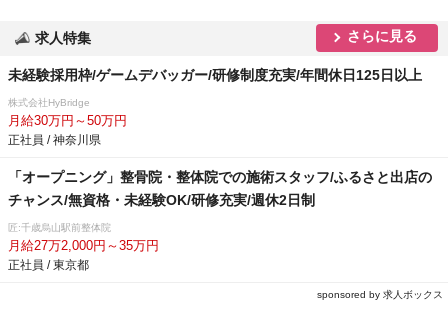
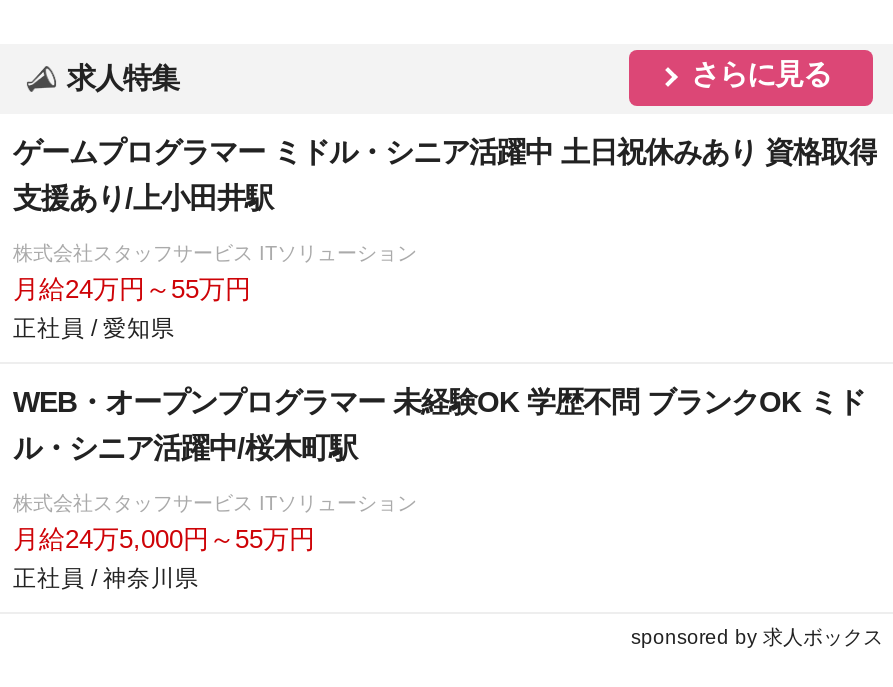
[8,67,422,128] 未経験採用枠/ゲームデバッガー/研修制度充実/年間休日125日以上 | 株式会社HyBridge | 月給30万円～50万円 -> [13,136,877,554] ゲームプログラマー ミドル・シニア活躍中 土日祝休みあり 資格取得 | 支援あり/上小田井駅 | 株式会社スタッフサービス ITソリューション | 月給24万円～55万円 | 正社員 / 愛知県 | WEB・オープンプログラマー 未経験OK 学歴不問 ブランクOK ミド | ル・シニア活躍中/桜木町駅 | 株式会社スタッフサービス ITソリューション | 月給24万5,000円～55万円
moved [8,134,101,146] -> [13,566,199,590]: 正社員 / 神奈川県
[8,169,432,271] 「オープニング」整骨院・整体院での施術スタッフ/ふるさと出店の | チャンス/無資格・未経験OK/研修充実/週休2日制 | 匠:千歳烏山駅前整体院 | 月給27万2,000円～35万円 | 正社員 / 東京都 -> none

